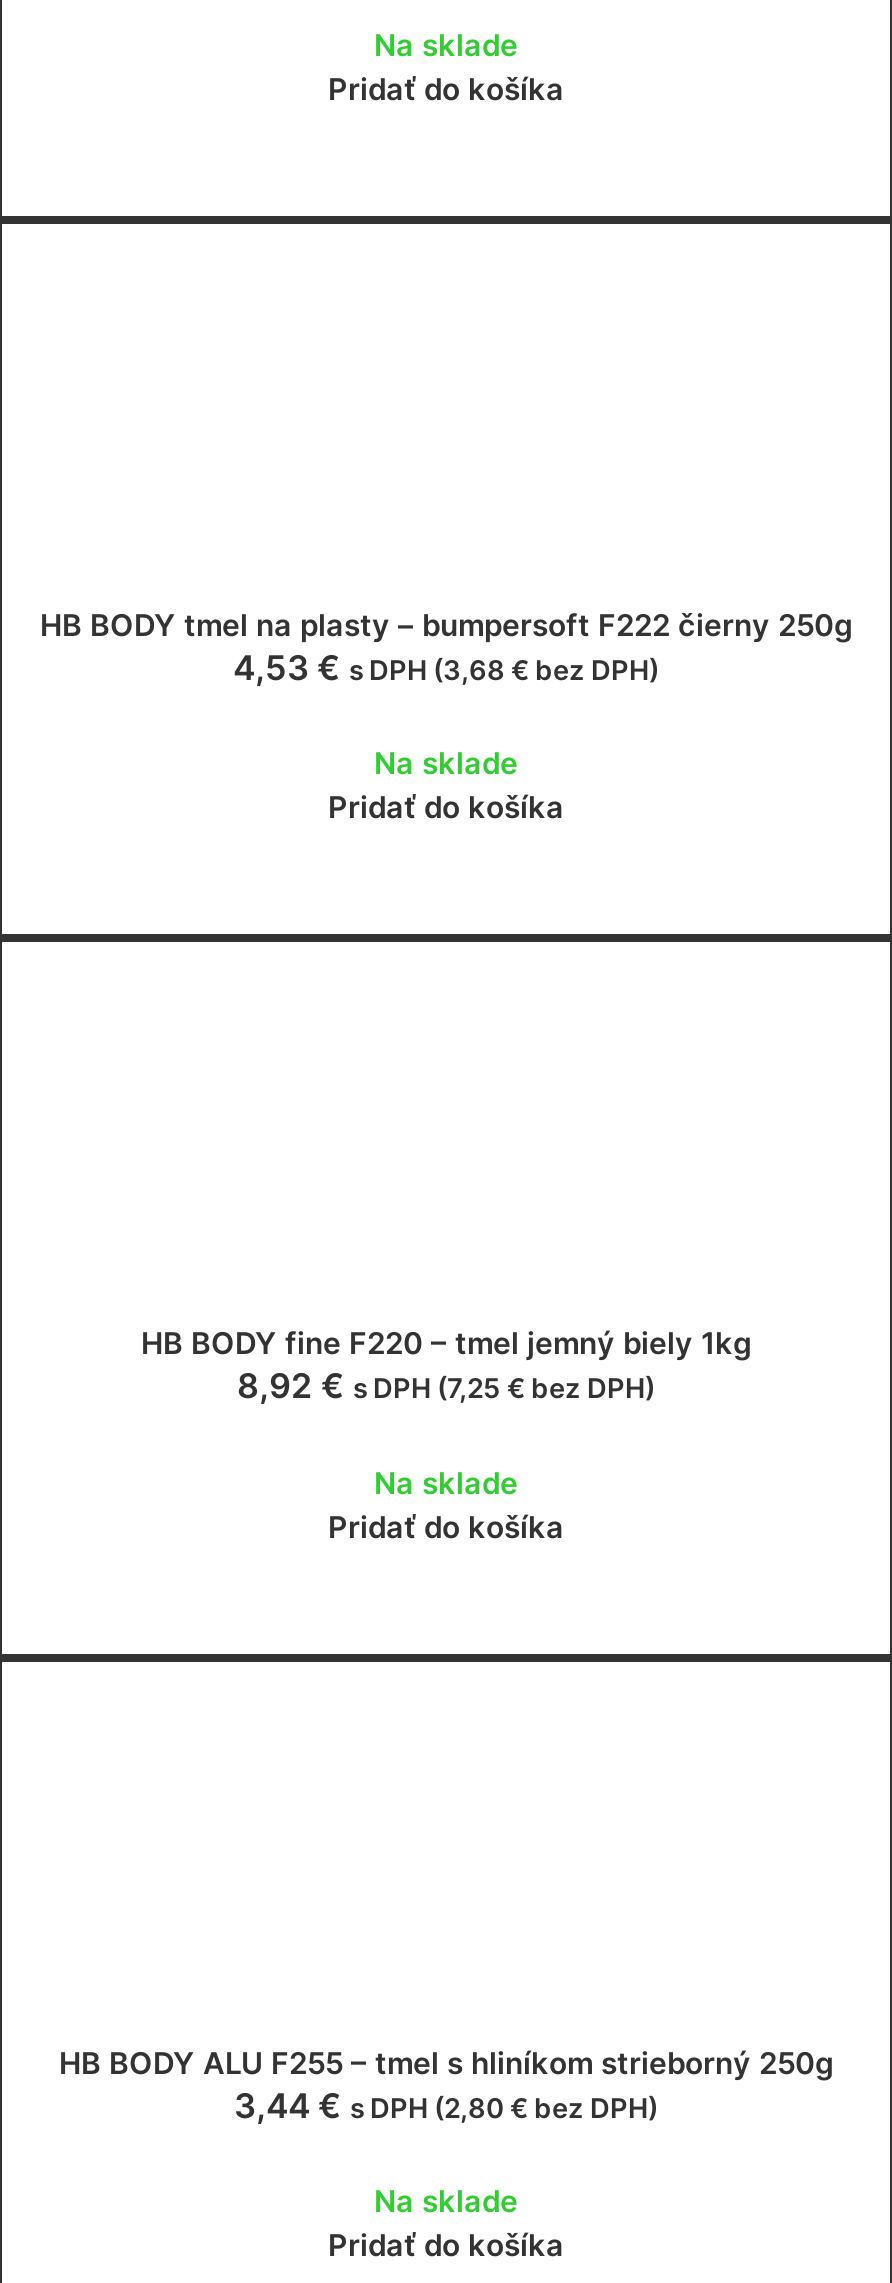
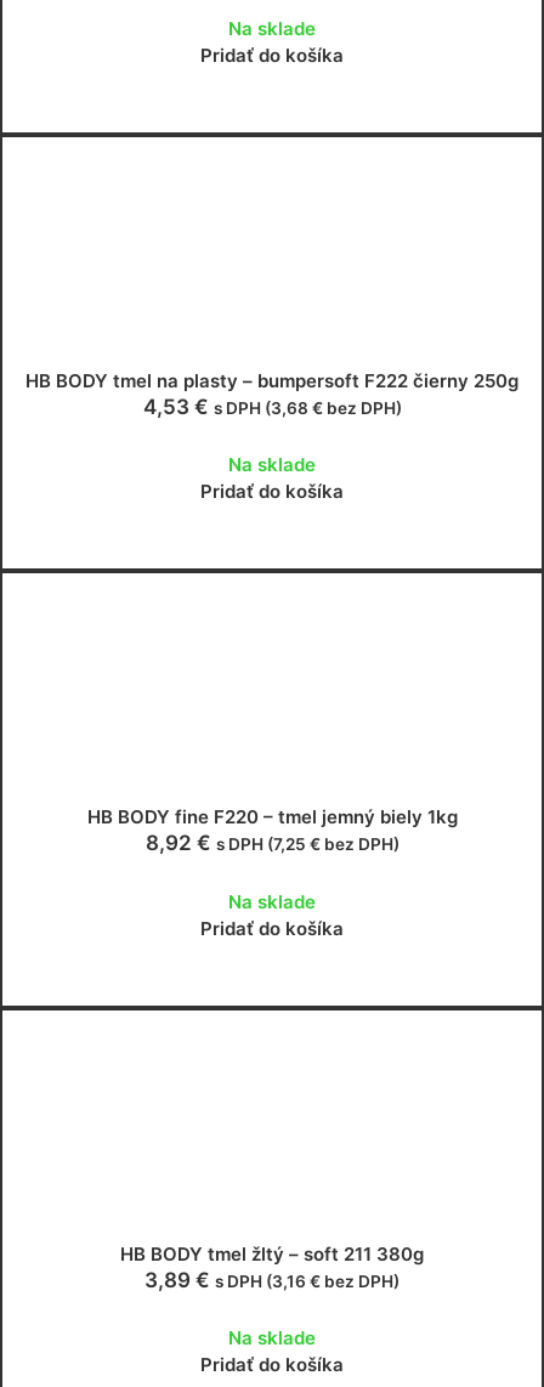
[59,2043,833,2125] HB BODY ALU F255 – tmel s hliníkom strieborný 250g | 3,44 € s DPH (2,80 €bez DPH) -> [120,1242,424,1292] HB BODY tmel žltý – soft 211 380g | 3,89 € s DPH (3,16 €bez DPH)

